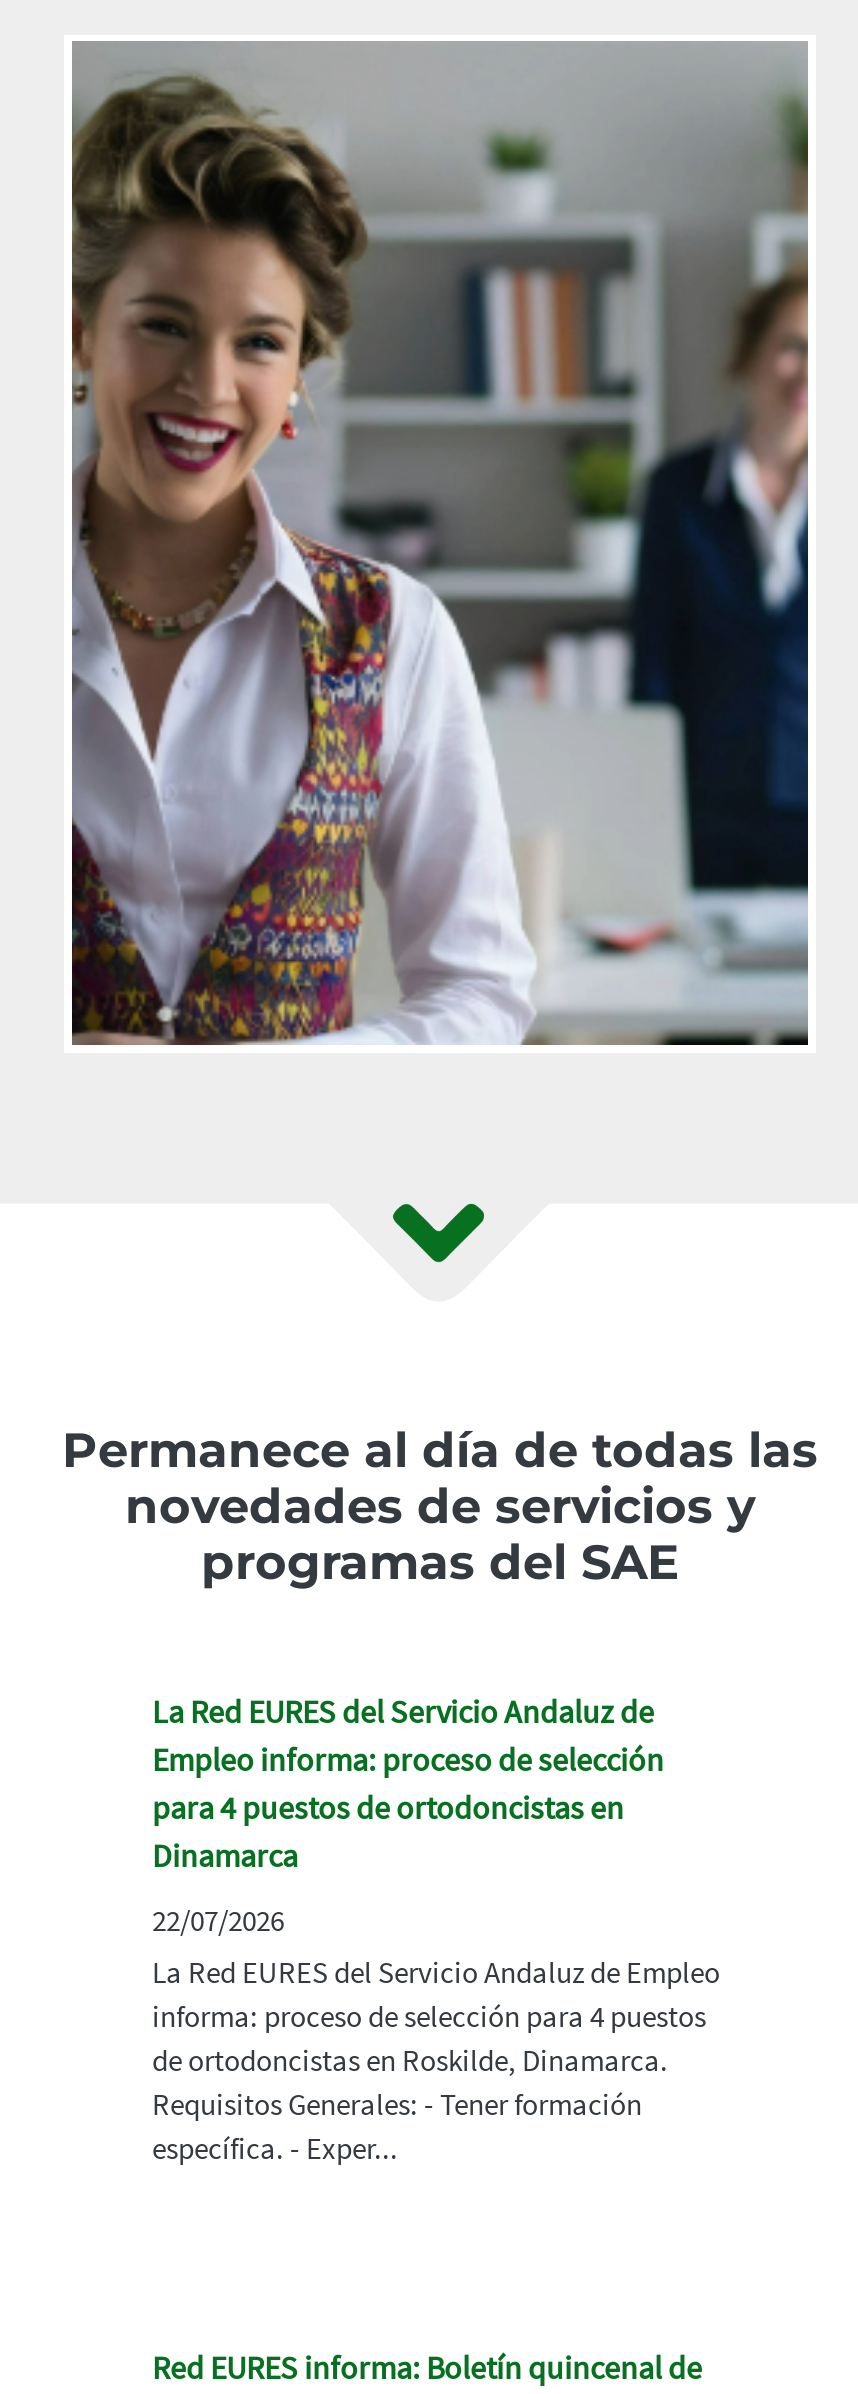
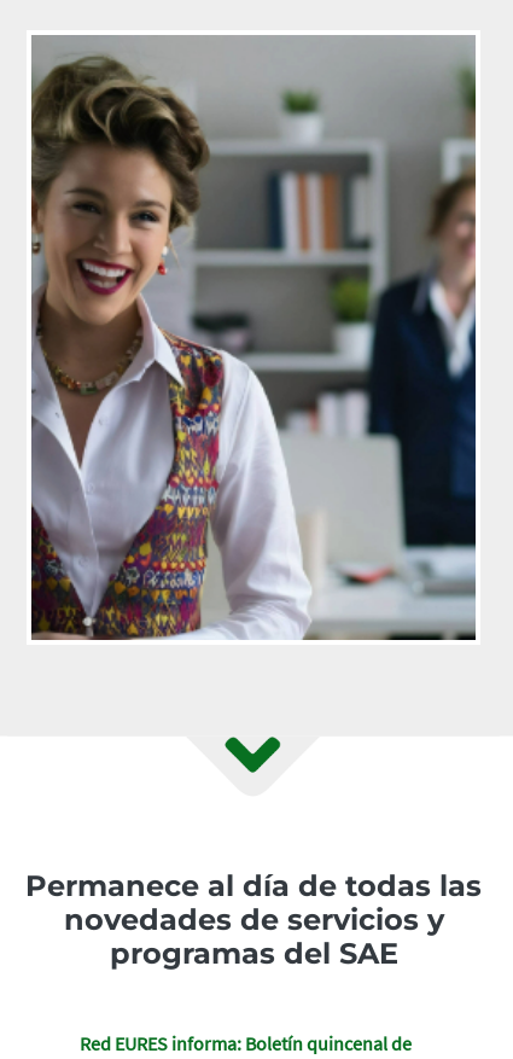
[152,1691,720,2167] La Red EURES del Servicio Andaluz de | Empleo informa: proceso de selección | para 4 puestos de ortodoncistas en | Dinamarca | 22/07/2026 | La Red EURES del Servicio Andaluz de Empleo | informa: proceso de selección para 4 puestos | de ortodoncistas en Roskilde, Dinamarca. | Requisitos Generales: - Tener formación | específica. - Exper... -> none

